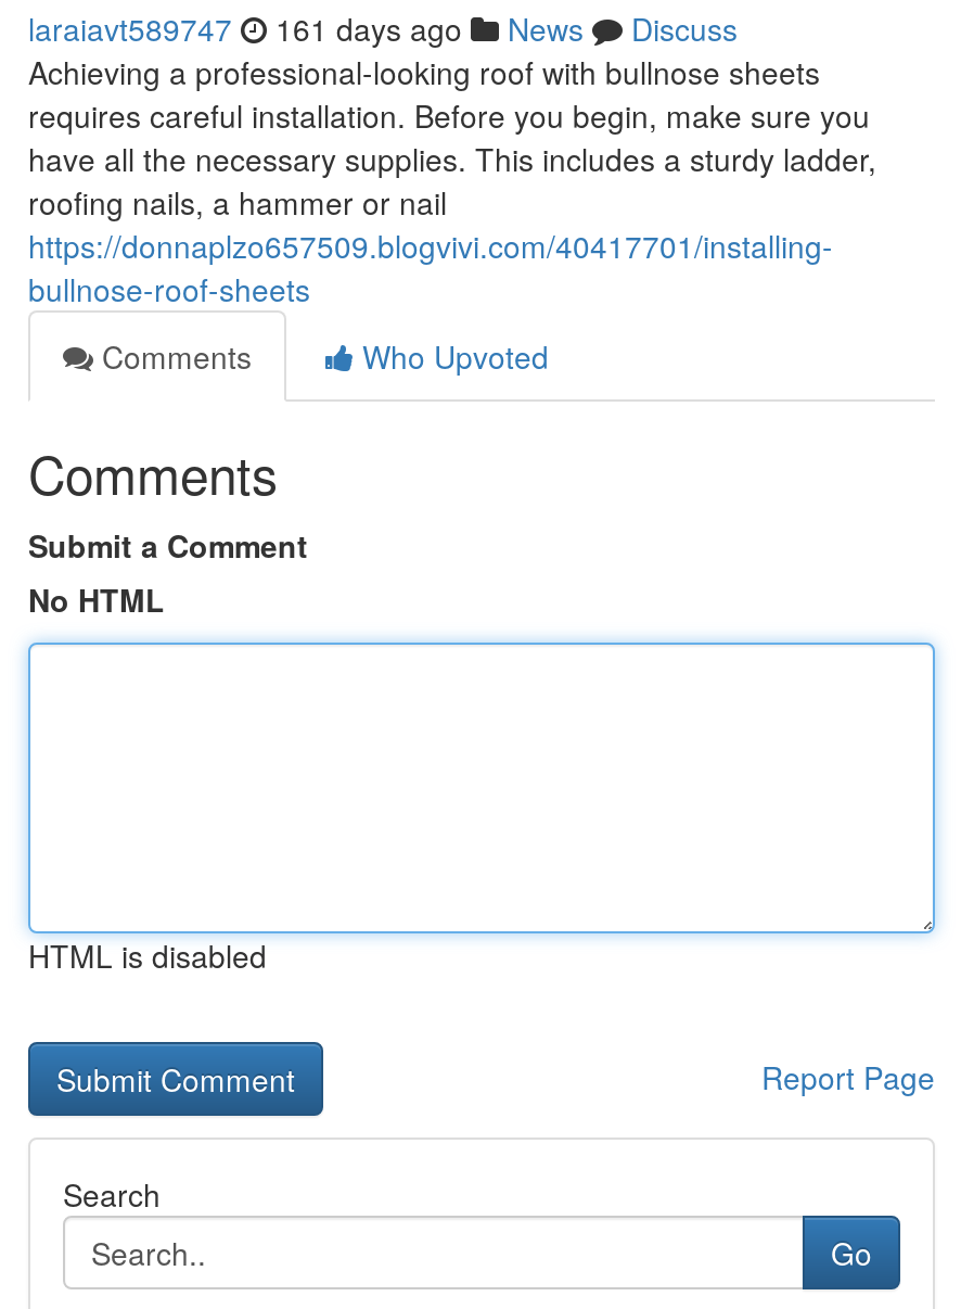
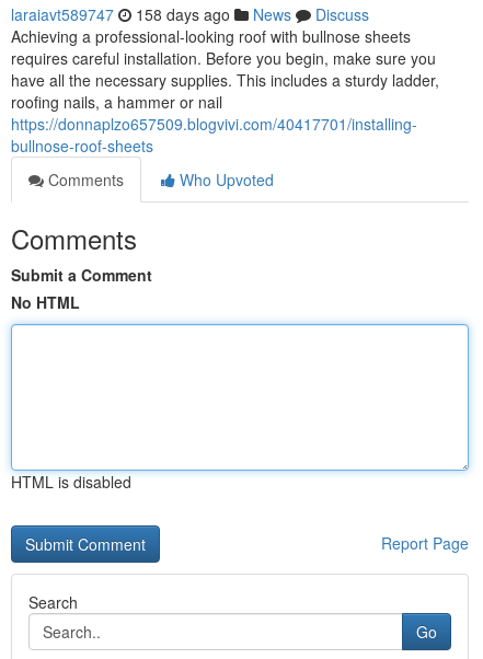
[28,7,738,50] laraiavt589747 161 days ago News Discuss -> [11,3,369,25] laraiavt589747 158 days ago News Discuss

